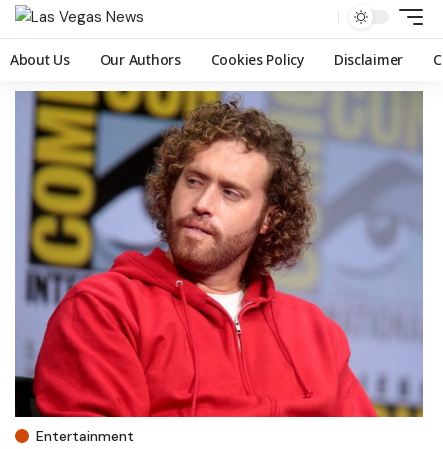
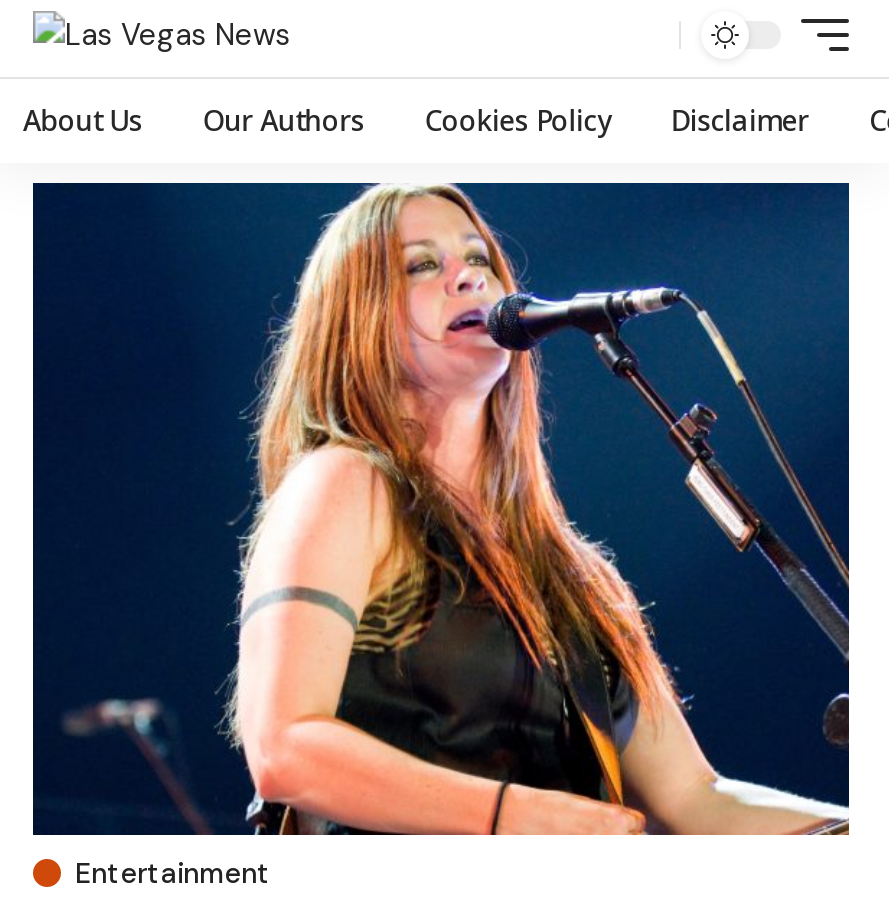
[15,90,423,418] [image] -> [33,181,851,837] [image]

